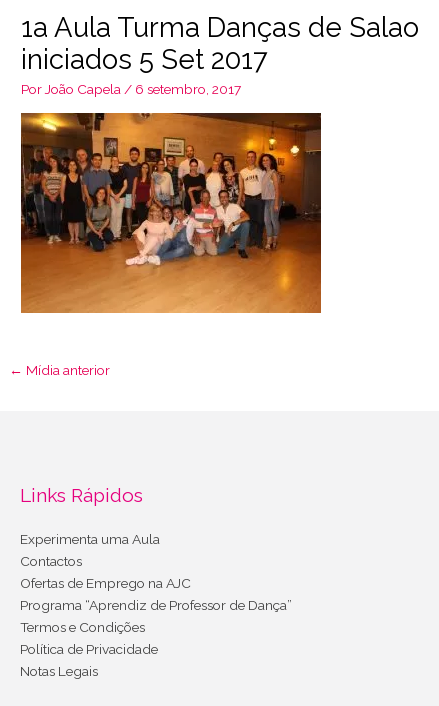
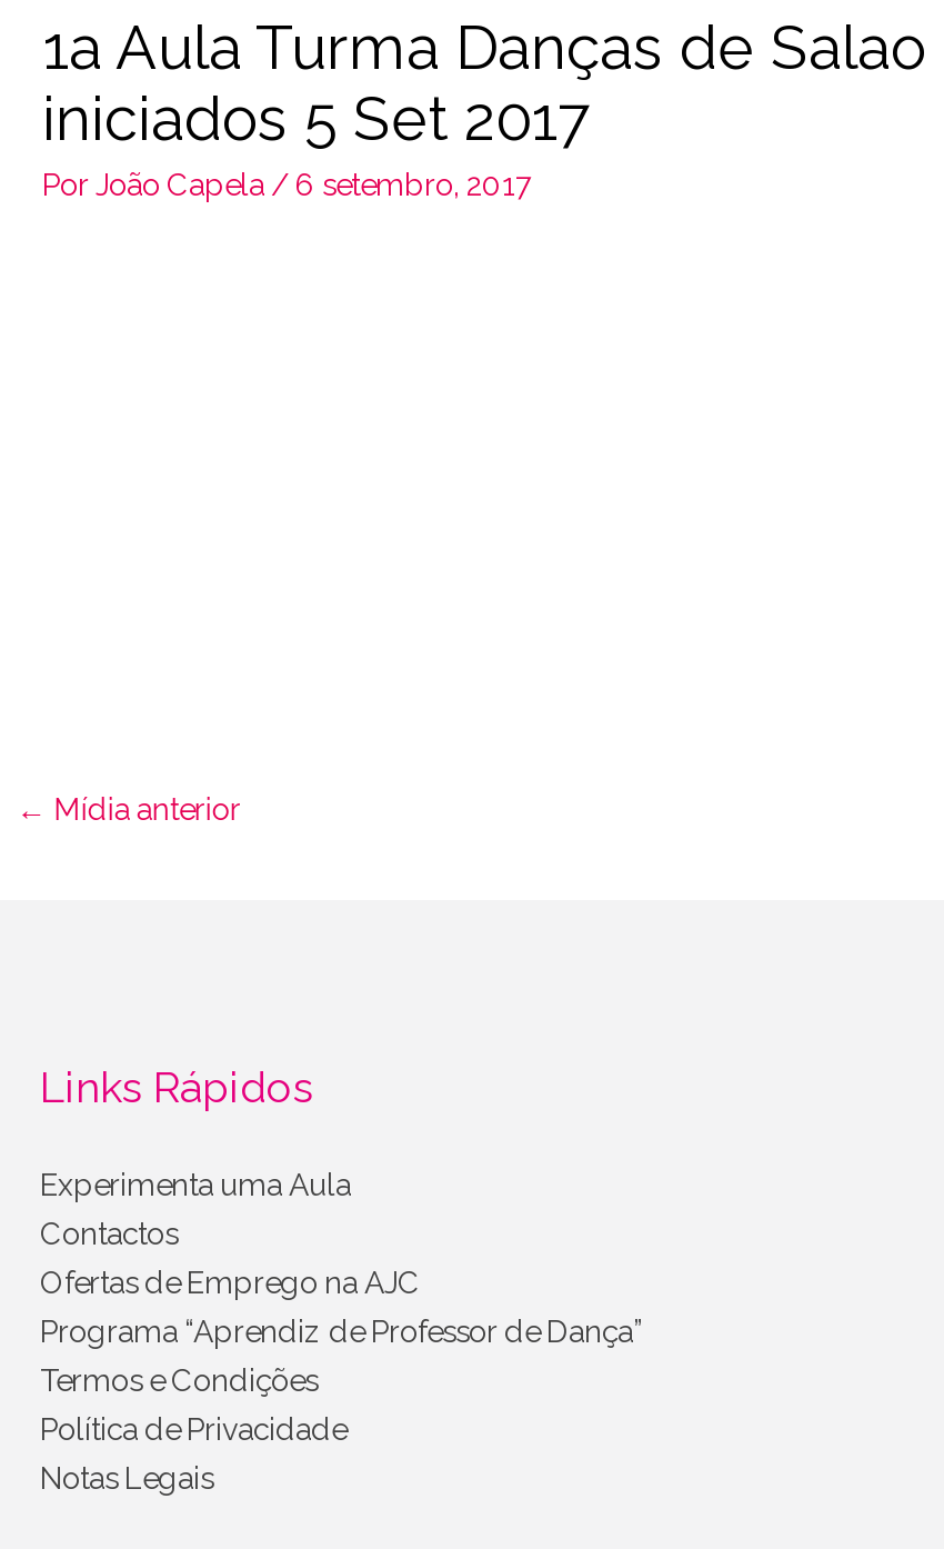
[20,112,322,314] [image] -> none

